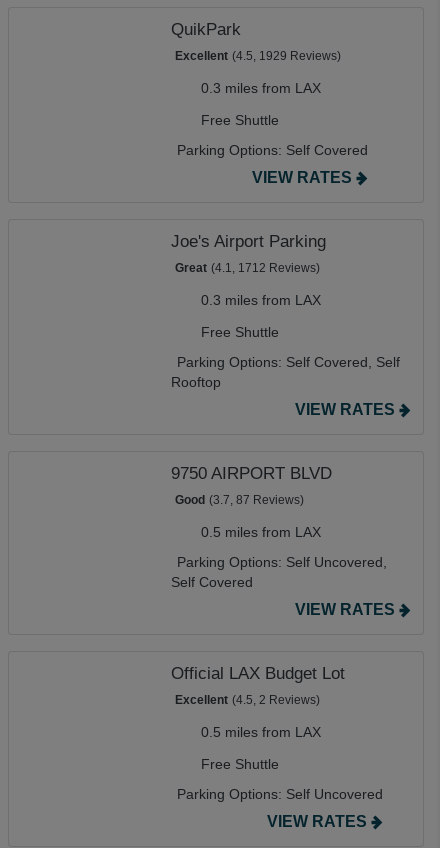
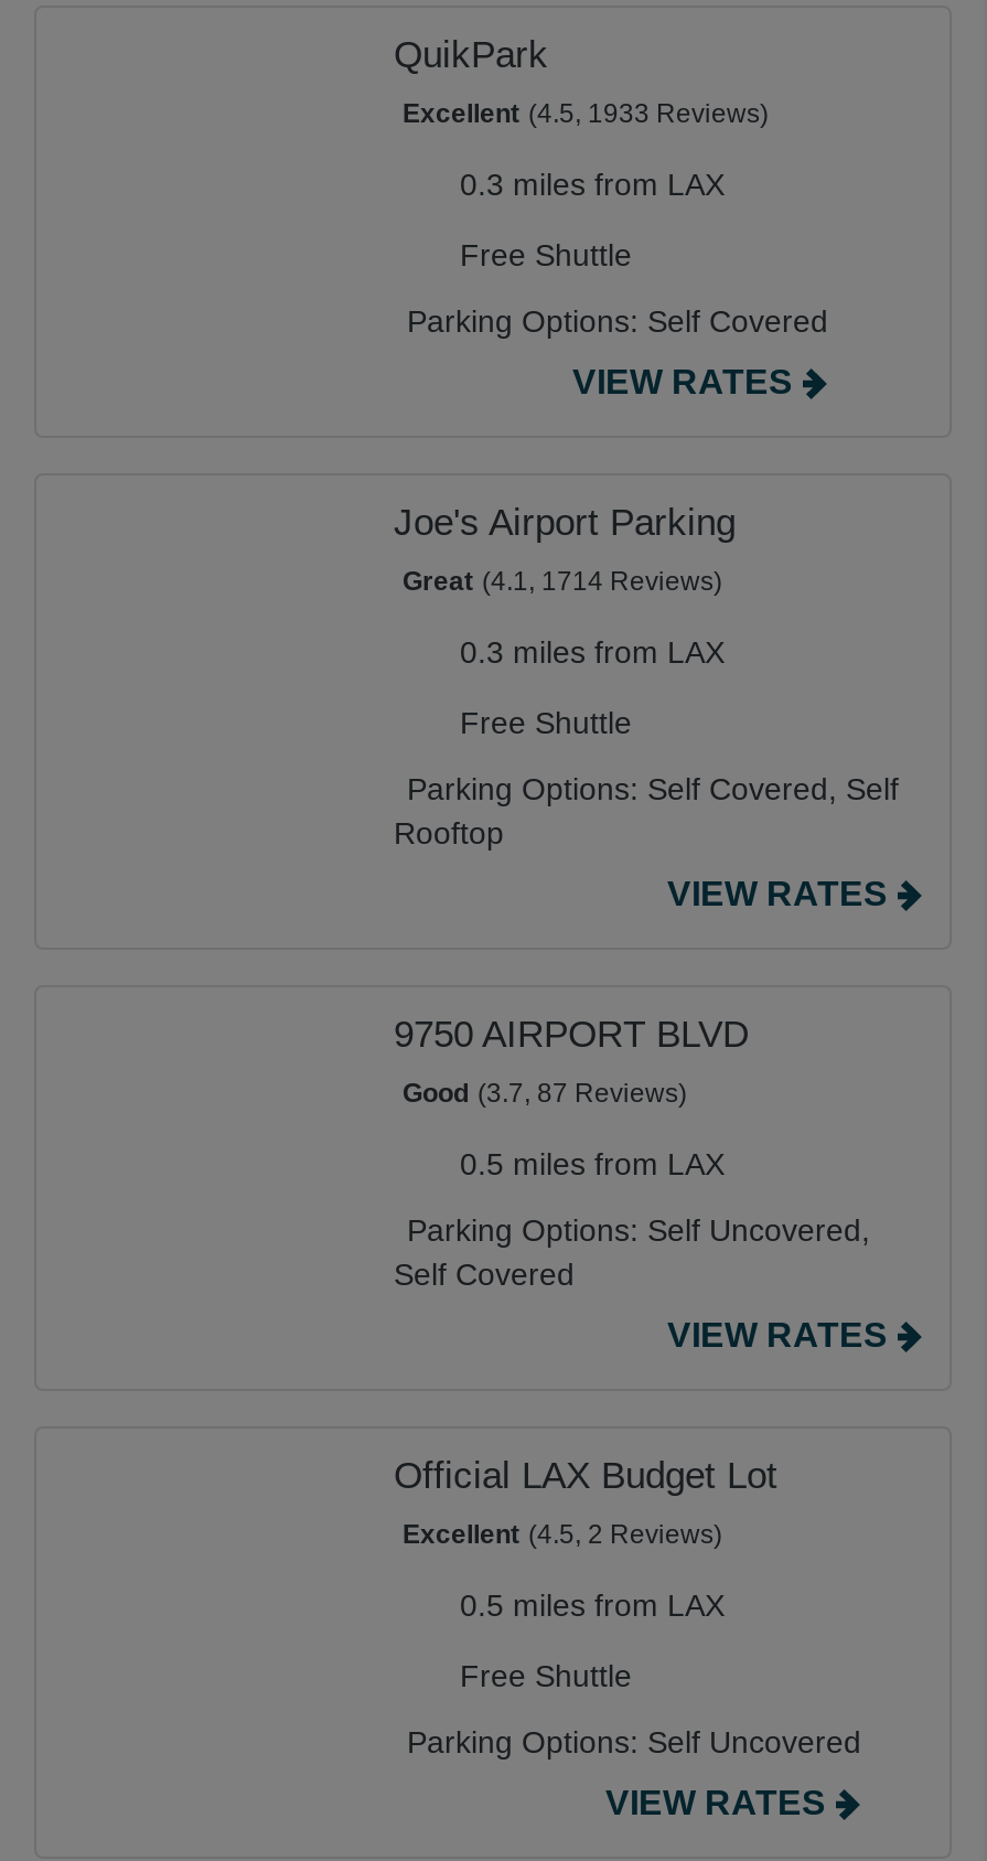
[175,49,341,63] Excellent (4.5, 1929 Reviews) -> [403,98,769,129] Excellent (4.5, 1933 Reviews)
[175,261,320,275] Great (4.1, 1712 Reviews) -> [403,566,722,597] Great (4.1, 1714 Reviews)

